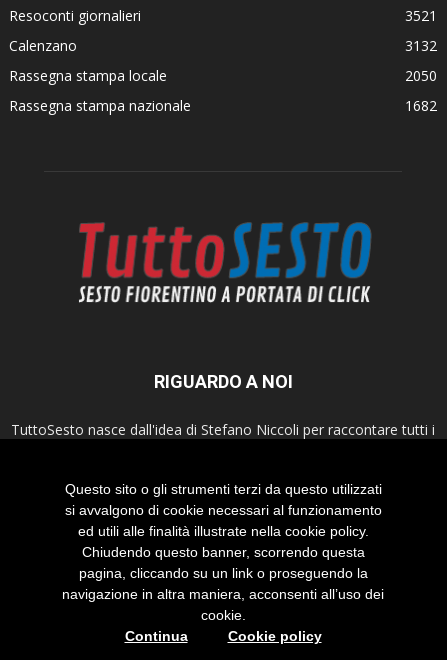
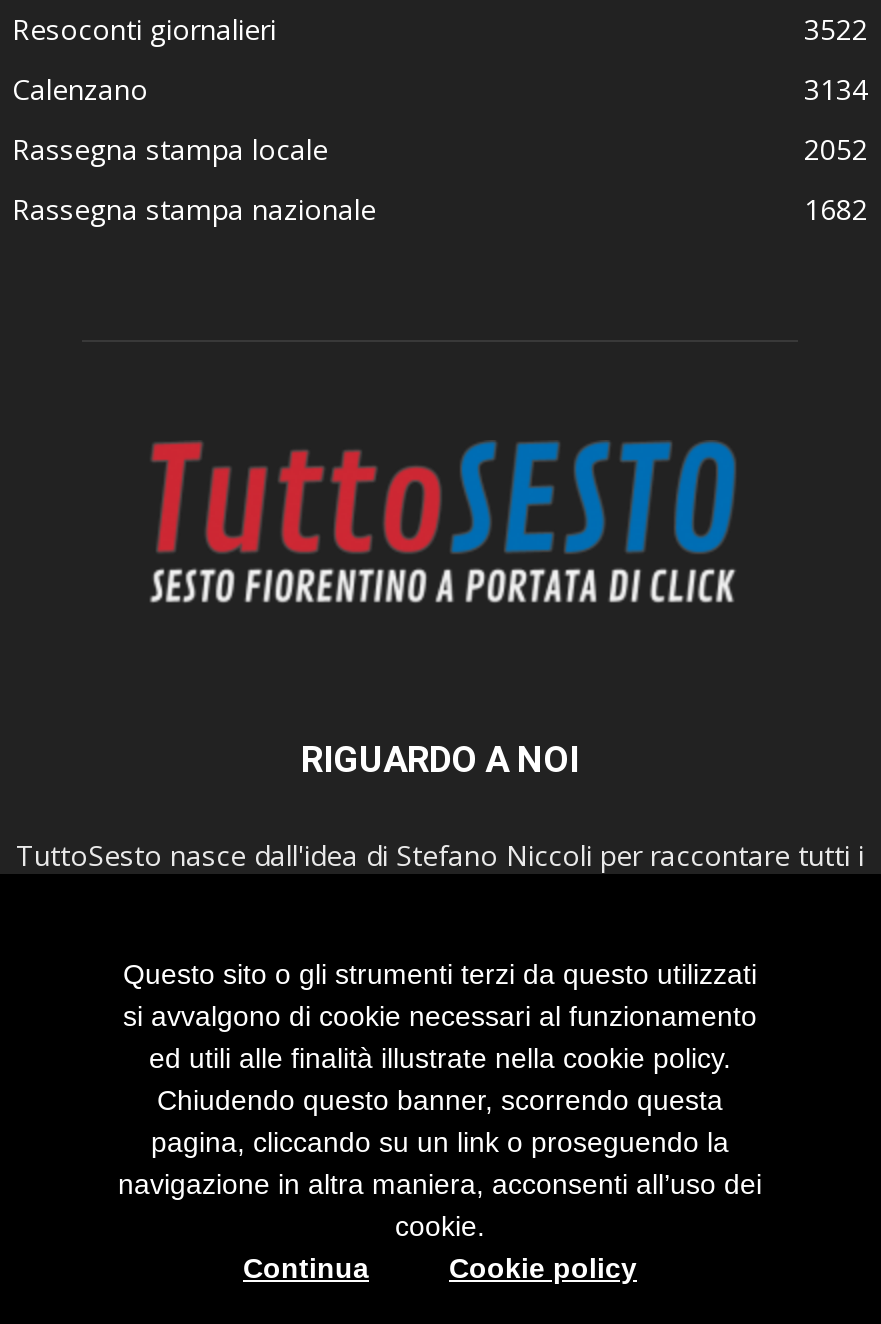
[405,6,437,25] 3521 -> [804,10,868,48] 3522
[405,36,437,55] 3132 -> [804,70,868,108] 3134
[405,66,437,85] 2050 -> [804,130,868,168] 2052

